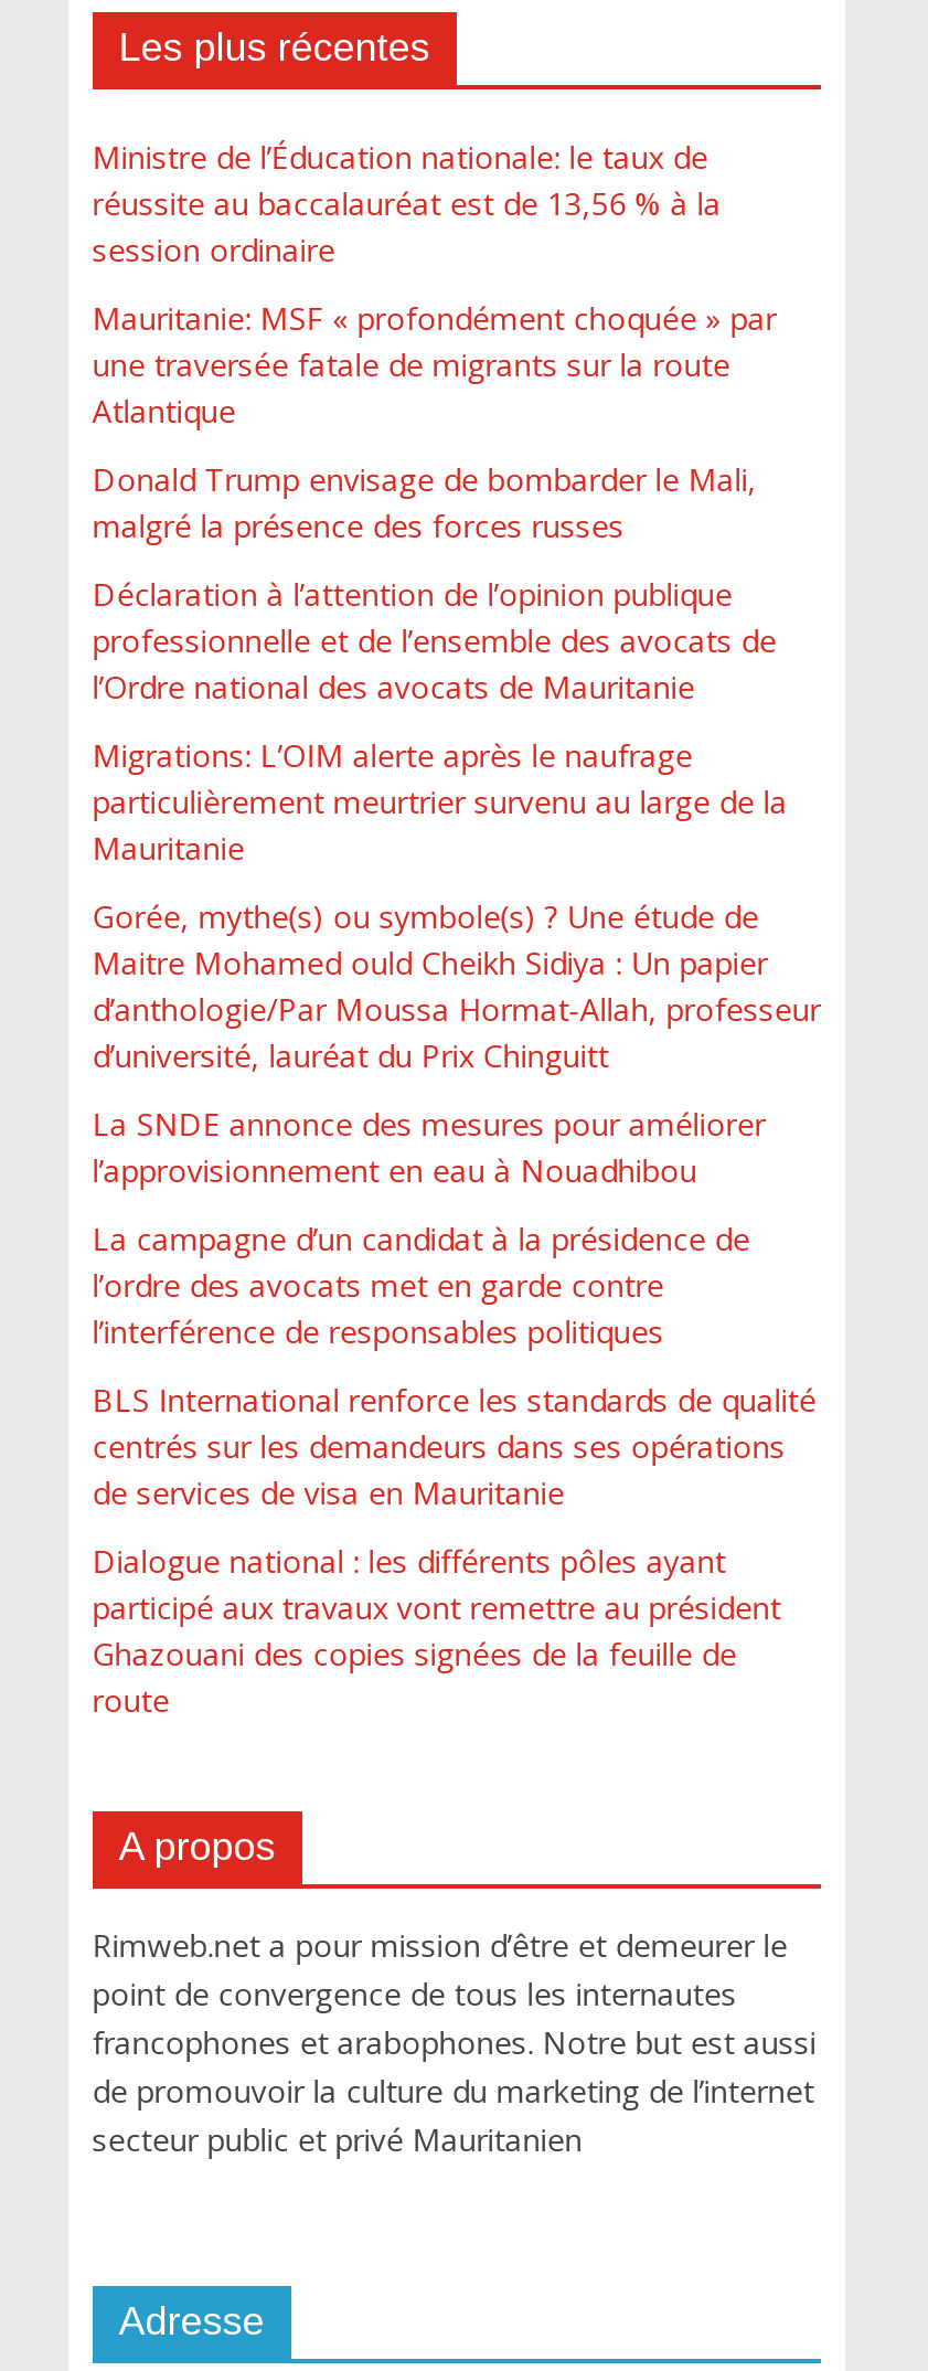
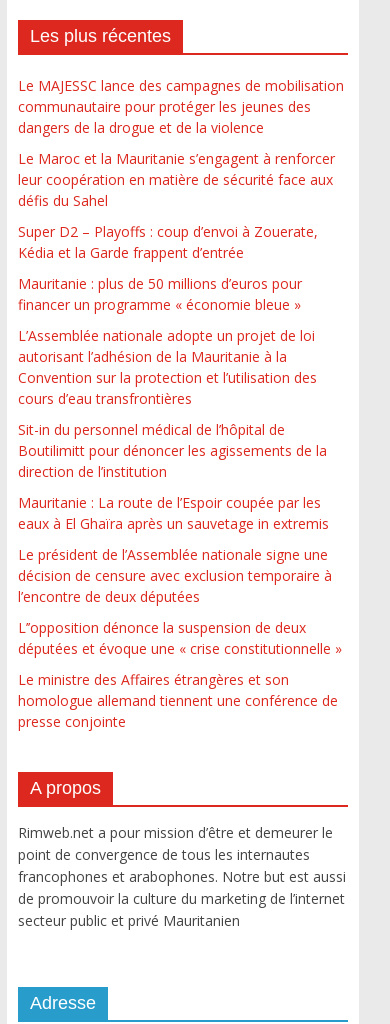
[92,136,721,270] Ministre de l’Éducation nationale: le taux de | réussite au baccalauréat est de 13,56 % à la | session ordinaire -> [18,76,344,137] Le MAJESSC lance des campagnes de mobilisation | communautaire pour protéger les jeunes des | dangers de la drogue et de la violence
[92,297,776,432] Mauritanie: MSF « profondément choquée » par | une traversée fatale de migrants sur la route | Atlantique -> [18,149,335,210] Le Maroc et la Mauritanie s’engagent à renforcer | leur coopération en matière de sécurité face aux | défis du Sahel
[92,458,756,546] Donald Trump envisage de bombarder le Mali, | malgré la présence des forces russes -> [18,222,318,262] Super D2 – Playoffs : coup d’envoi à Zouerate, | Kédia et la Garde frappent d’entrée
[92,573,776,708] Déclaration à l’attention de l’opinion publique | professionnelle et de l’ensemble des avocats de | l’Ordre national des avocats de Mauritanie -> [18,274,302,314] Mauritanie : plus de 50 millions d’euros pour | financer un programme « économie bleue »
[92,734,787,869] Migrations: L’OIM alerte après le naufrage | particulièrement meurtrier survenu au large de la | Mauritanie -> [18,326,317,408] L’Assemblée nationale adopte un projet de loi | autorisant l’adhésion de la Mauritanie à la | Convention sur la protection et l’utilisation des | cours d’eau transfrontières
[92,895,820,1076] Gorée, mythe(s) ou symbole(s) ? Une étude de | Maitre Mohamed ould Cheikh Sidiya : Un papier | d’anthologie/Par Moussa Hormat-Allah, professeur | d’université, lauréat du Prix Chinguitt -> [18,420,327,481] Sit-in du personnel médical de l’hôpital de | Boutilimitt pour dénoncer les agissements de la | direction de l’institution
[92,1103,765,1191] La SNDE annonce des mesures pour améliorer | l’approvisionnement en eau à Nouadhibou -> [18,493,329,533] Mauritanie : La route de l’Espoir coupée par les | eaux à El Ghaïra après un sauvetage in extremis
[92,1218,750,1352] La campagne d’un candidat à la présidence de | l’ordre des avocats met en garde contre | l’interférence de responsables politiques -> [18,545,332,606] Le président de l’Assemblée nationale signe une | décision de censure avec exclusion temporaire à | l’encontre de deux députées
[92,1379,816,1513] BLS International renforce les standards de qualité | centrés sur les demandeurs dans ses opérations | de services de visa en Mauritanie -> [18,618,342,658] L’’opposition dénonce la suspension de deux | députées et évoque une « crise constitutionnelle »
[92,1540,781,1721] Dialogue national : les différents pôles ayant | participé aux travaux vont remettre au président | Ghazouani des copies signées de la feuille de | route -> [18,670,338,731] Le ministre des Affaires étrangères et son | homologue allemand tiennent une conférence de | presse conjointe

